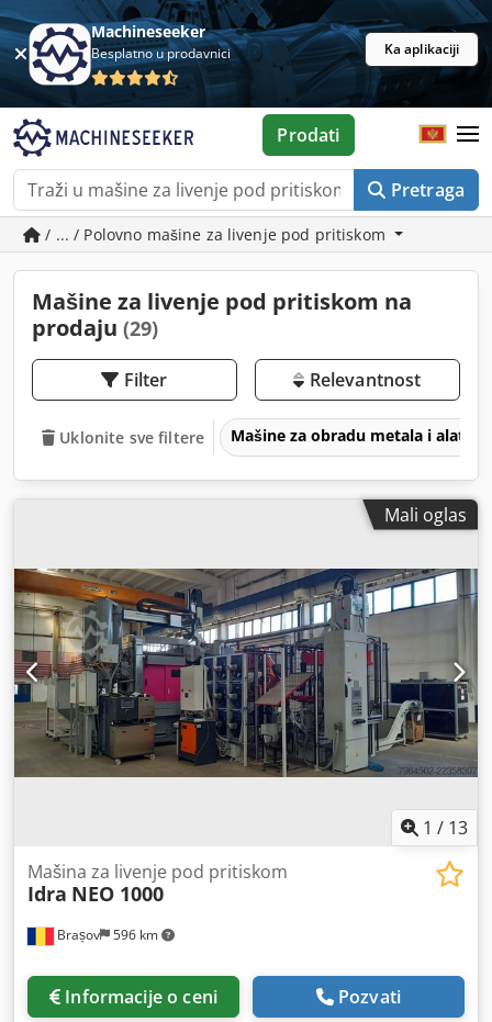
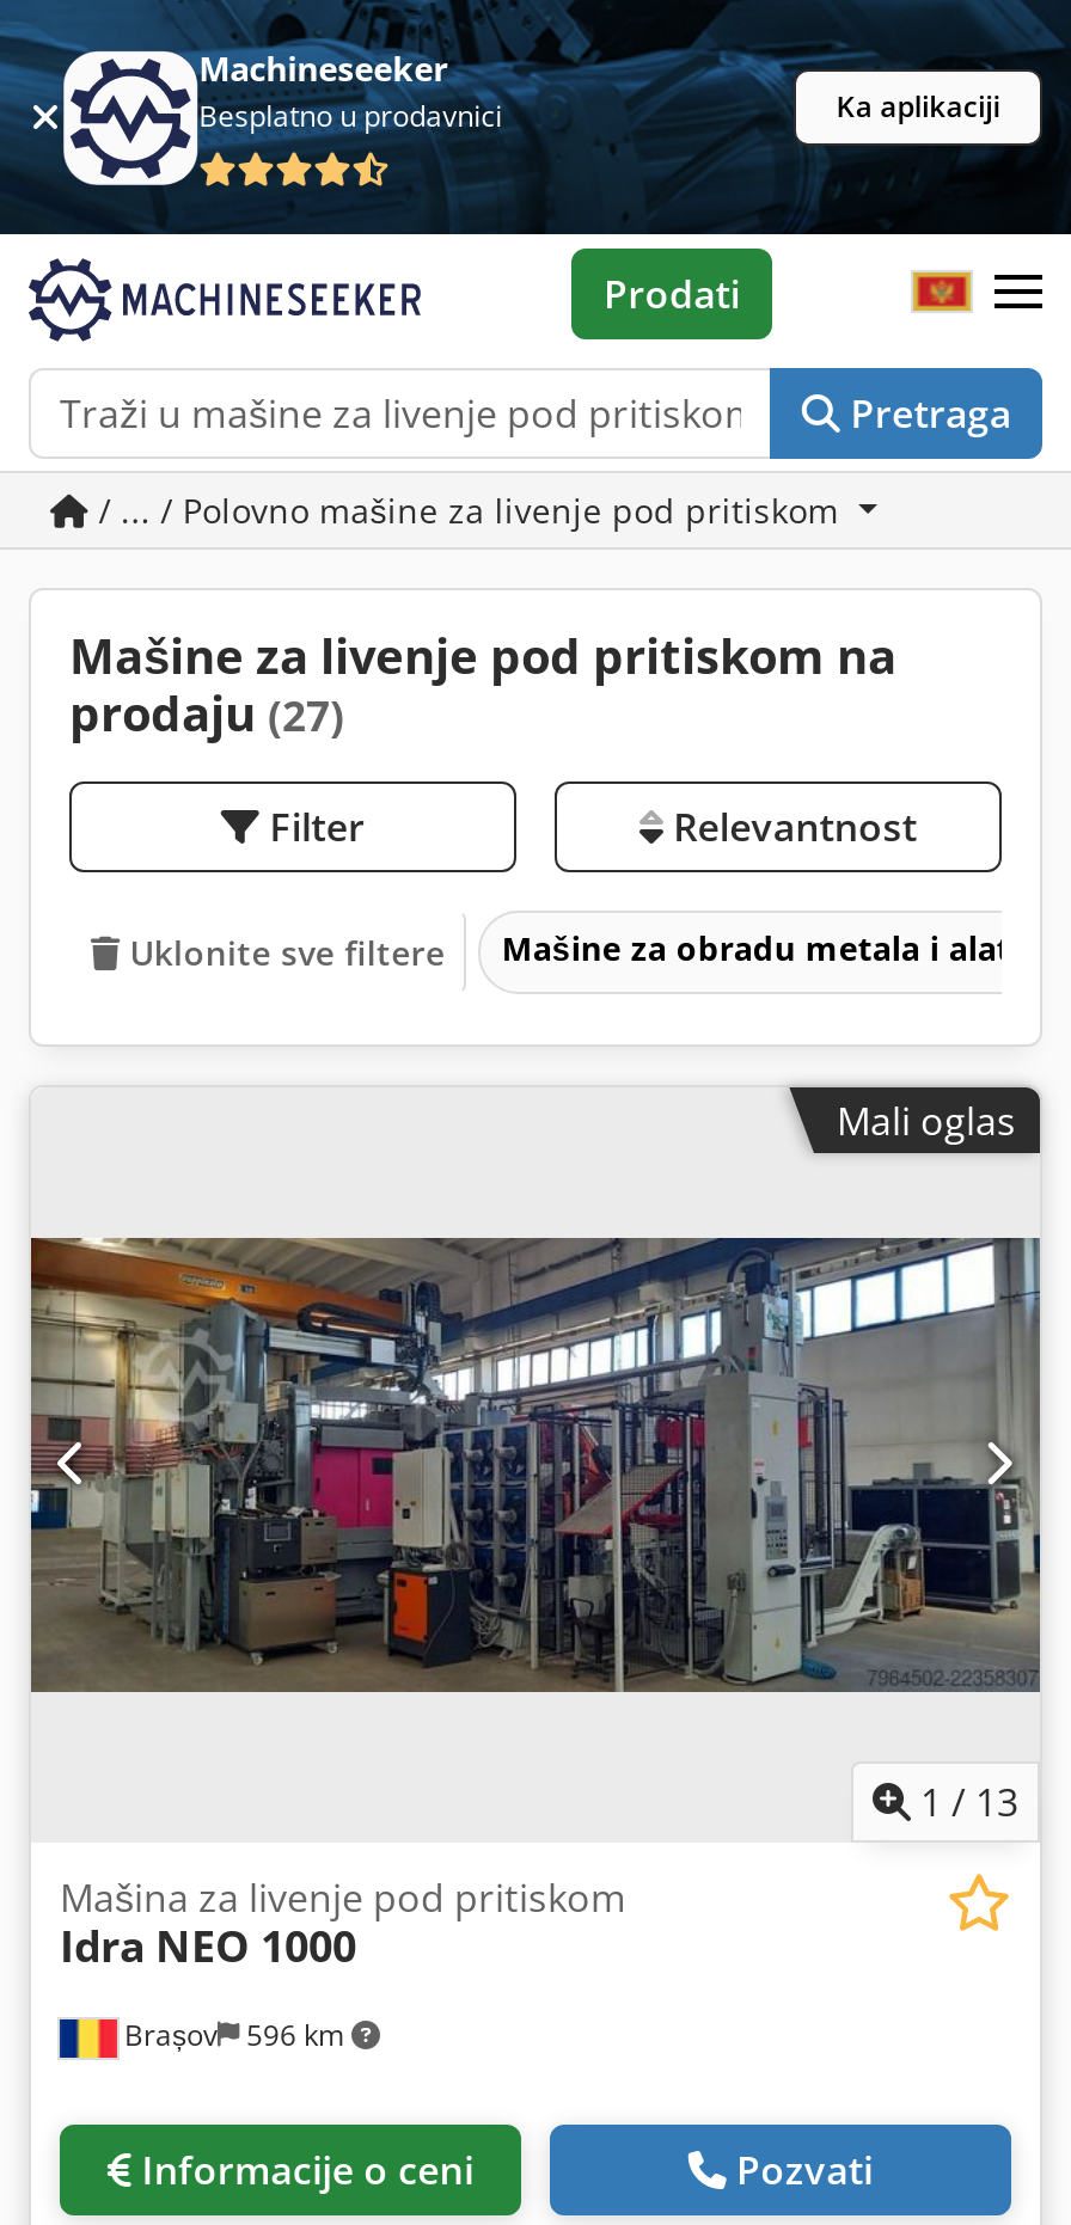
[32,313,158,342] prodaju (29) -> [69,681,344,746] prodaju (27)

